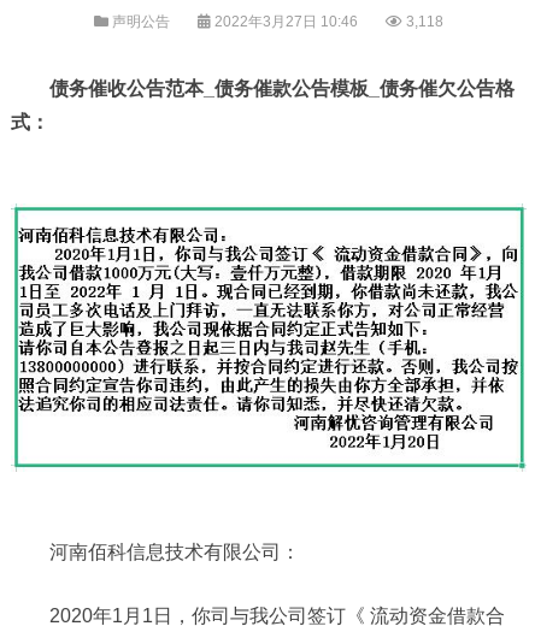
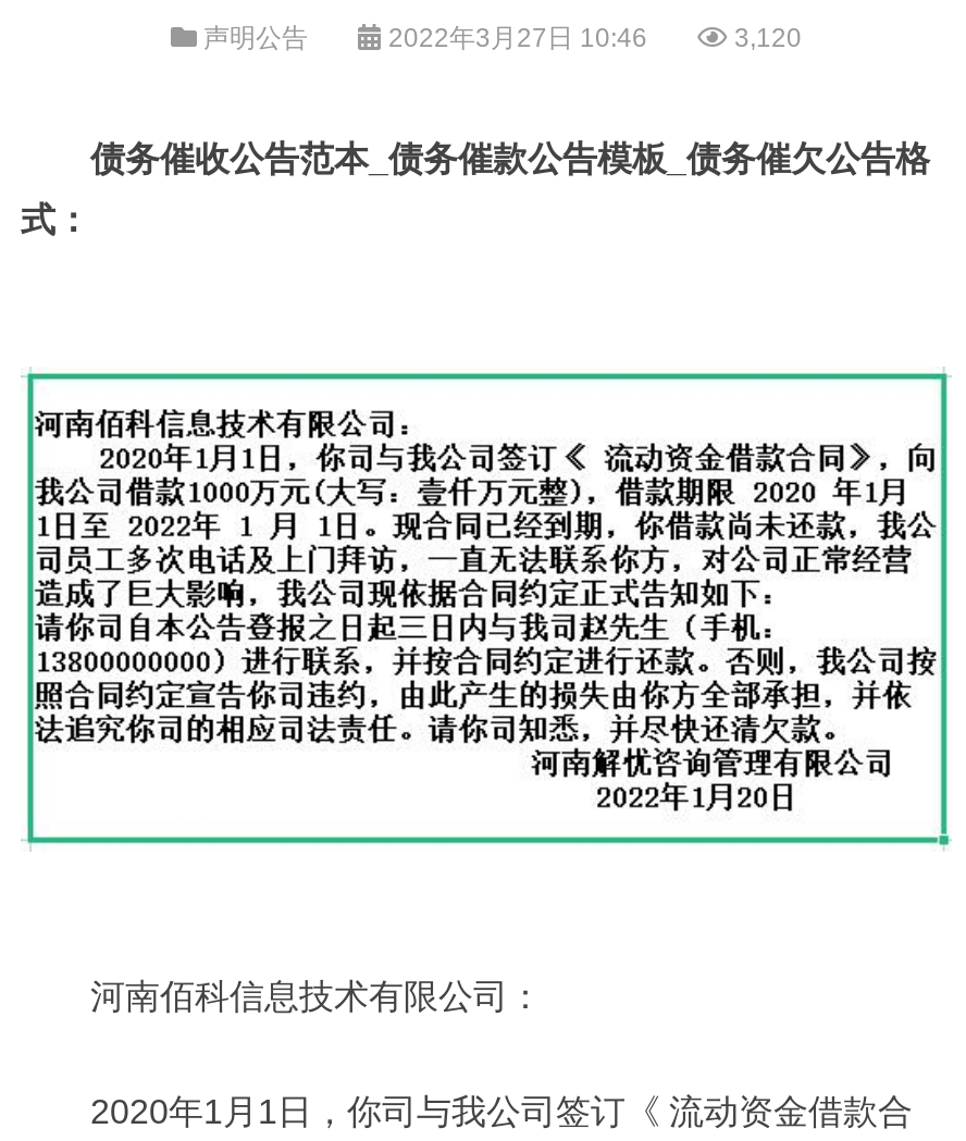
[402,13,443,30] 3,118 -> [728,23,802,53] 3,120

